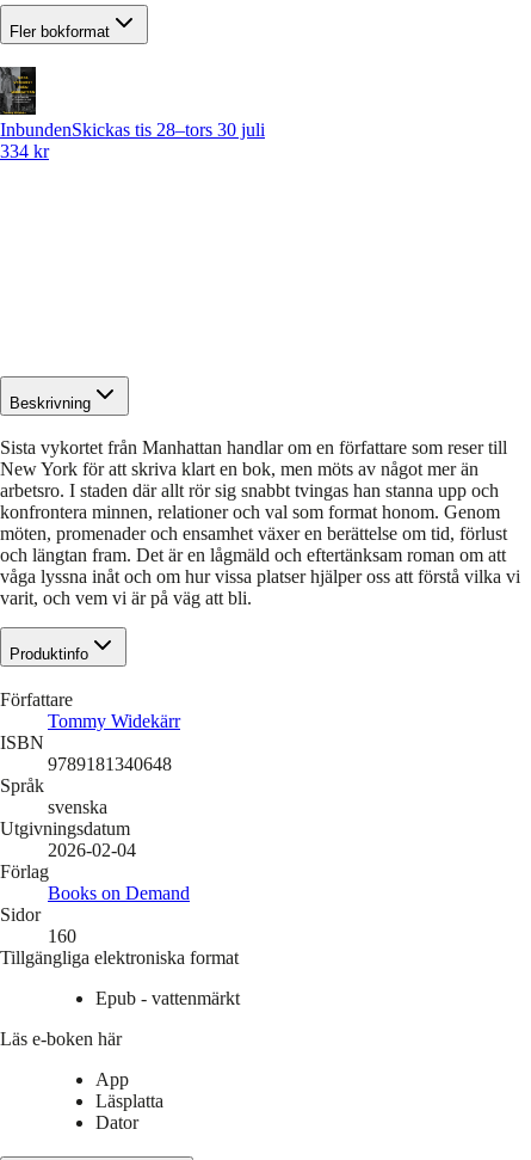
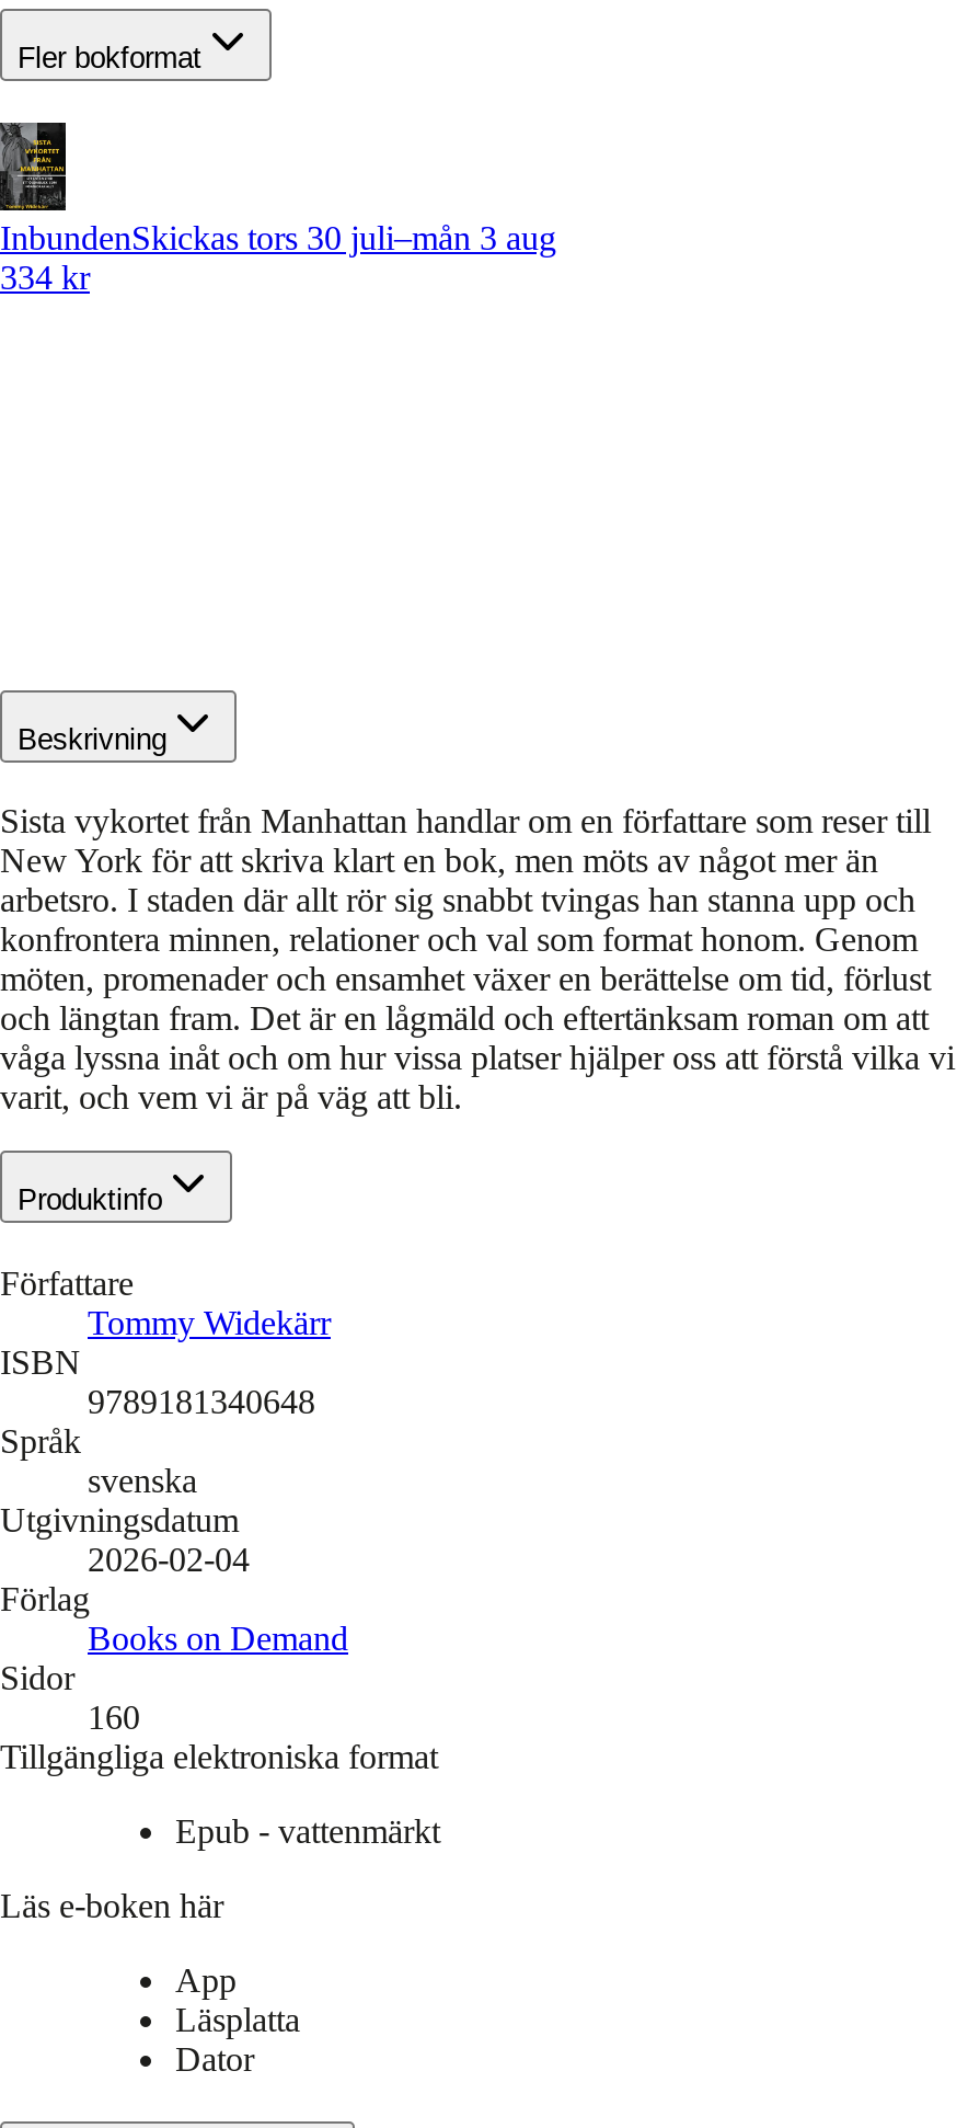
[0,119,265,140] InbundenSkickas tis 28–tors 30 juli -> [0,219,556,256] InbundenSkickas tors 30 juli–mån 3 aug

